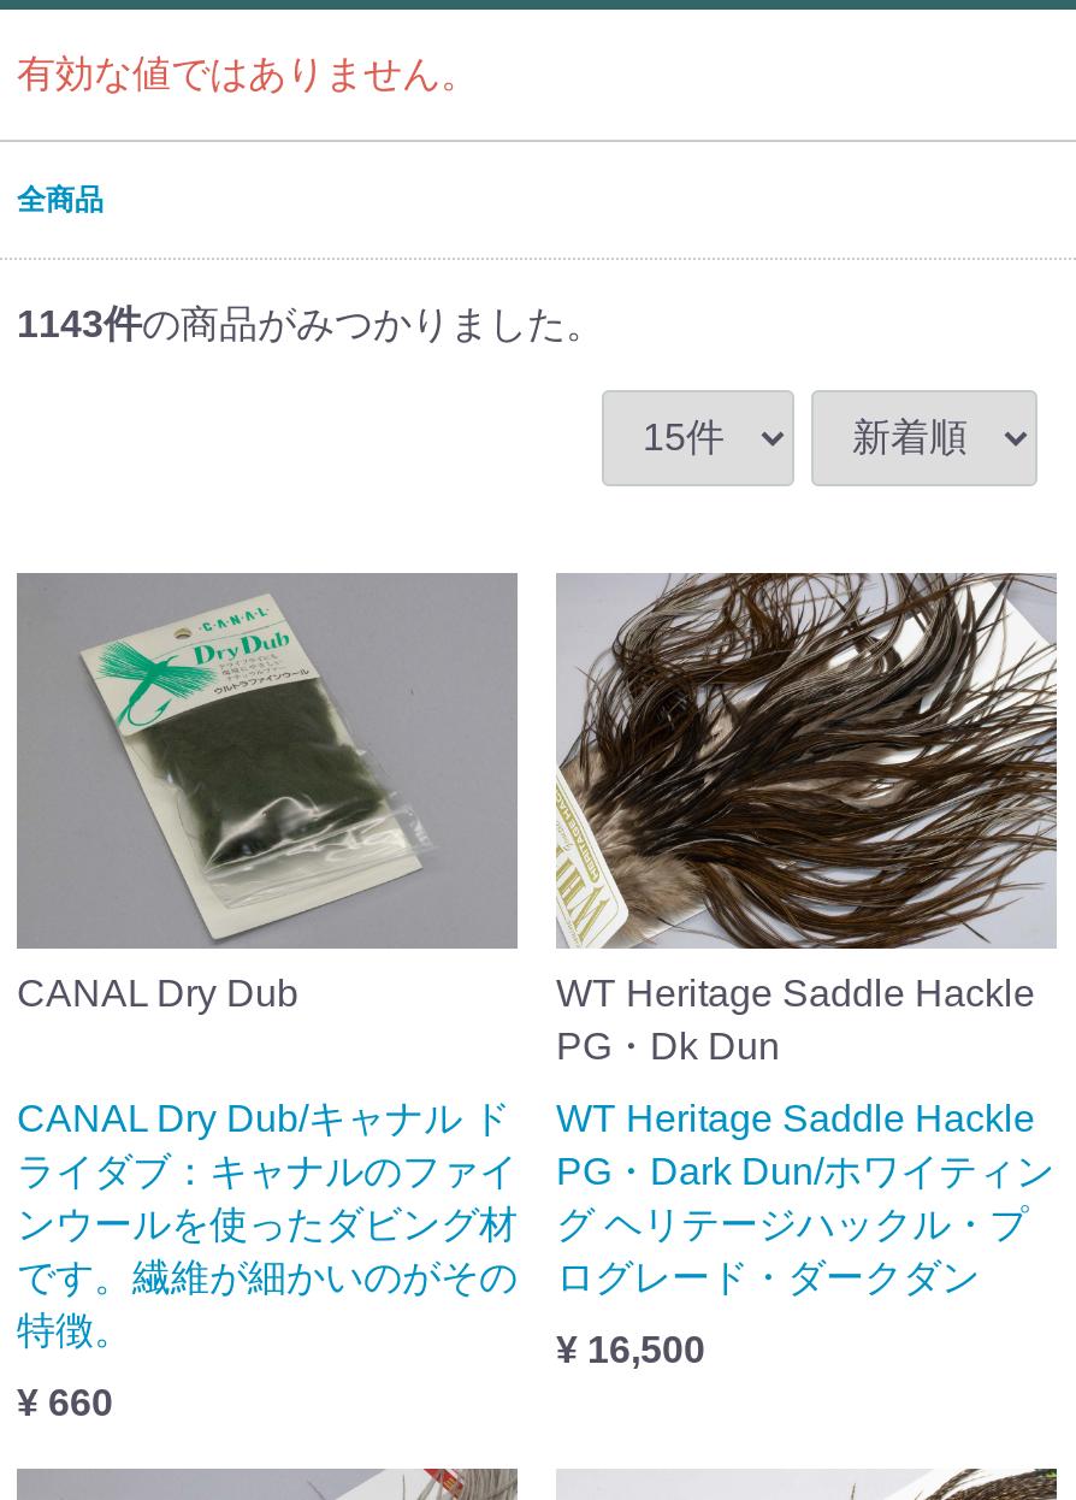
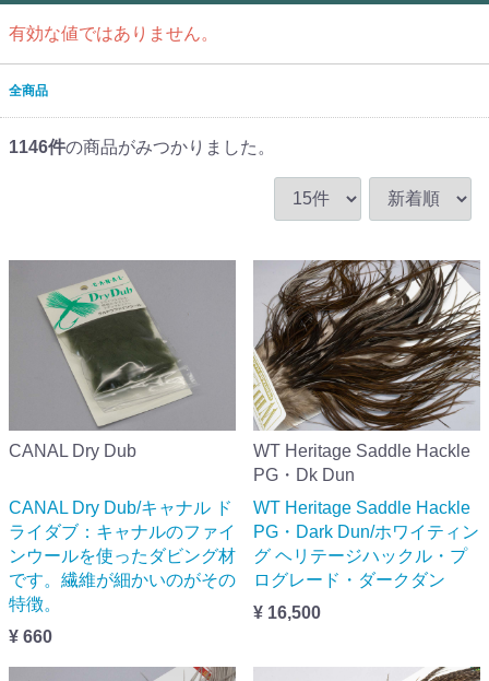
[17,303,604,344] 1143件の商品がみつかりました。 -> [9,138,275,156] 1146件の商品がみつかりました。

